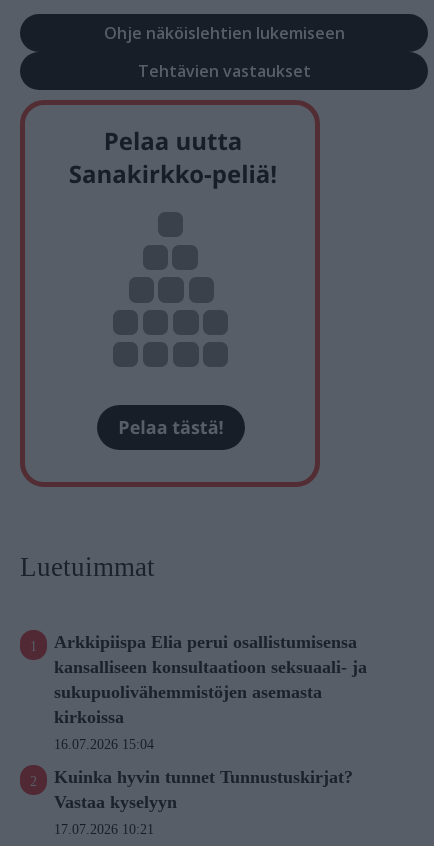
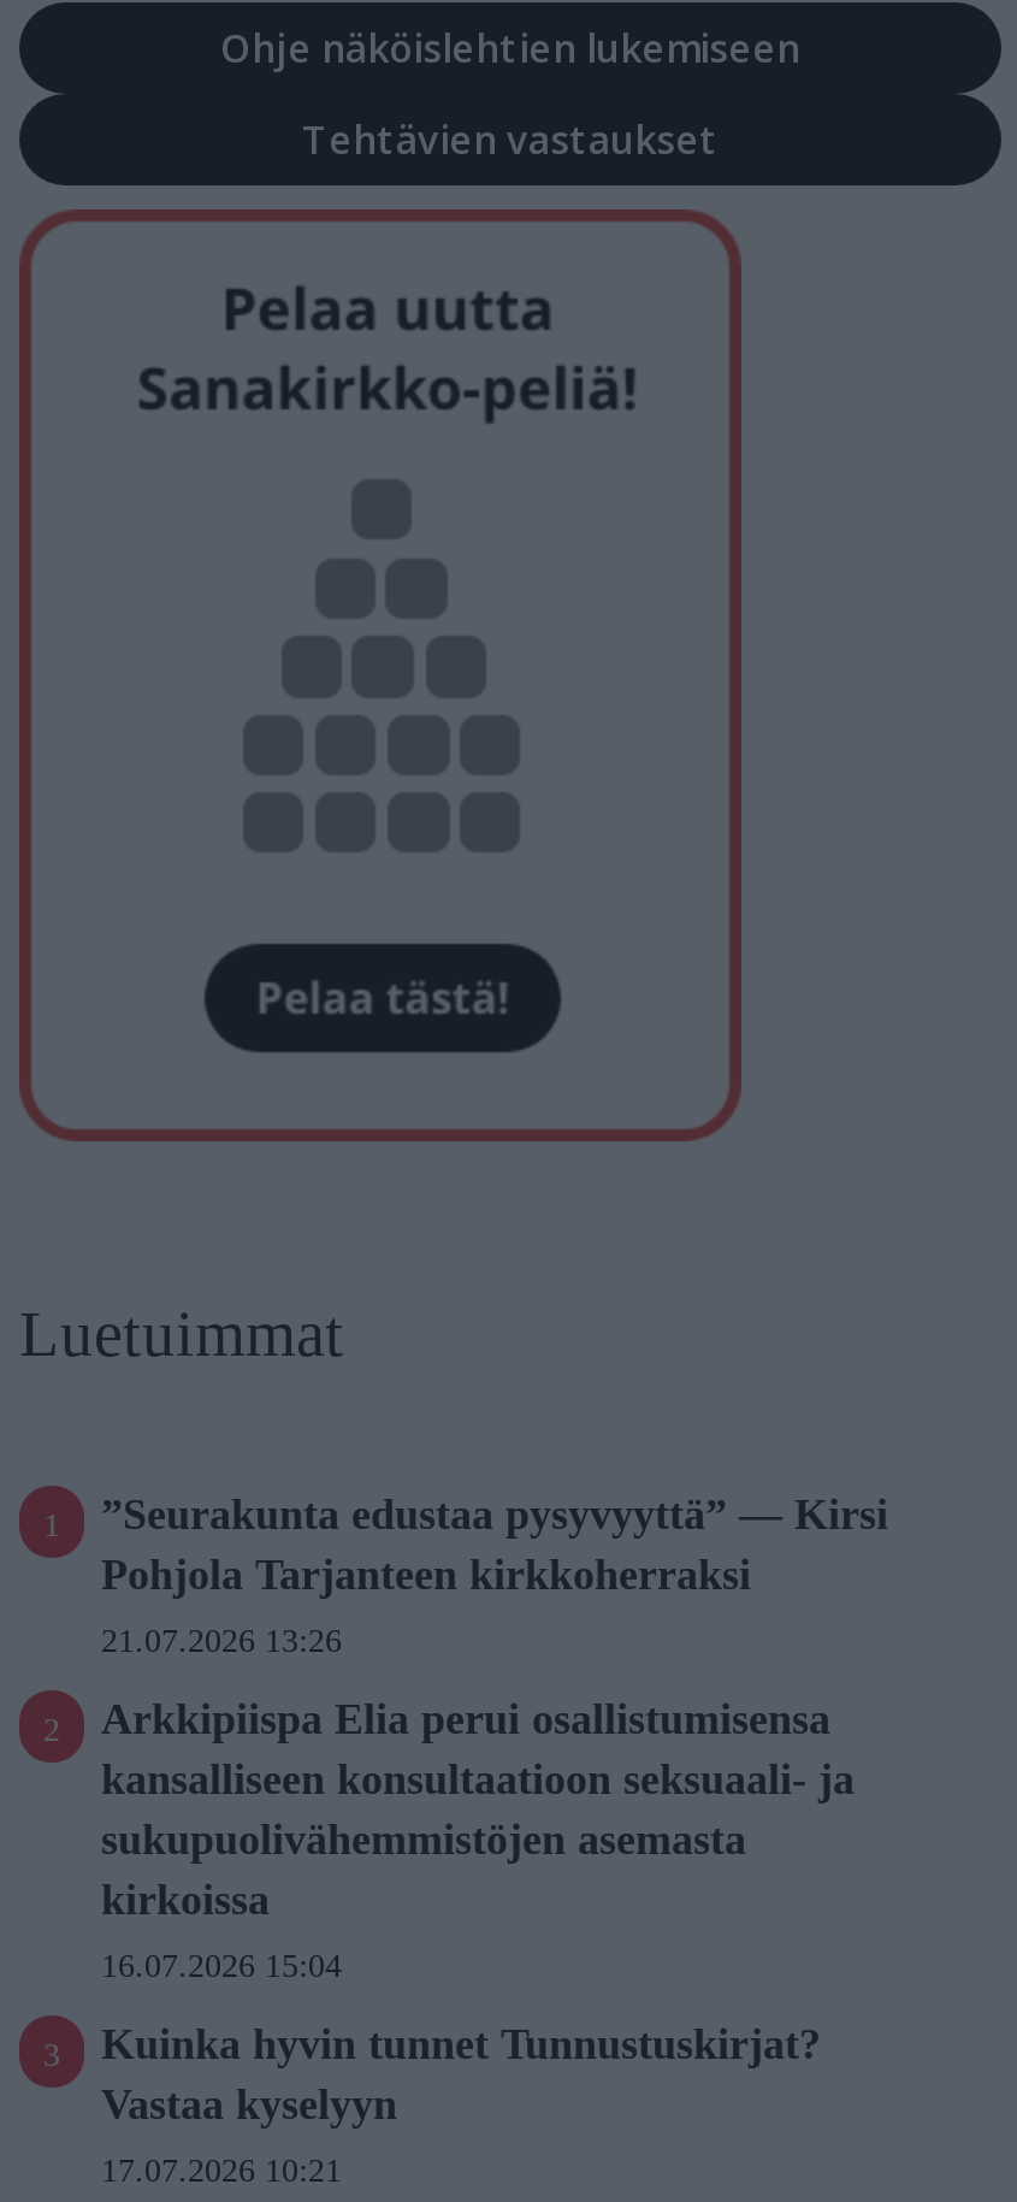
none -> [101,1490,888,1658] ”Seurakunta edustaa pysyvyyttä” — Kirsi | Pohjola Tarjanteen kirkkoherraksi | 21.07.2026 13:26

